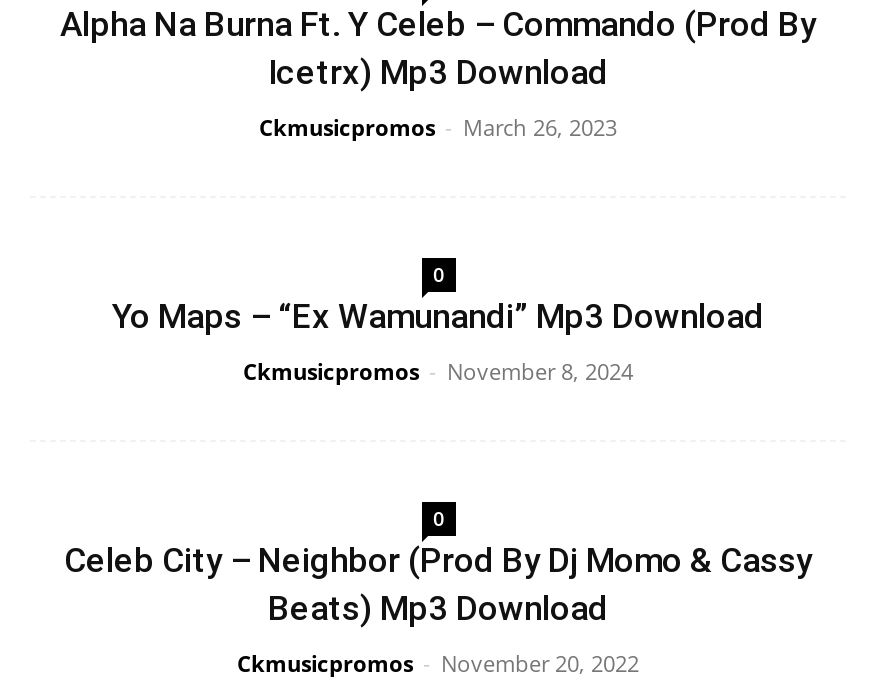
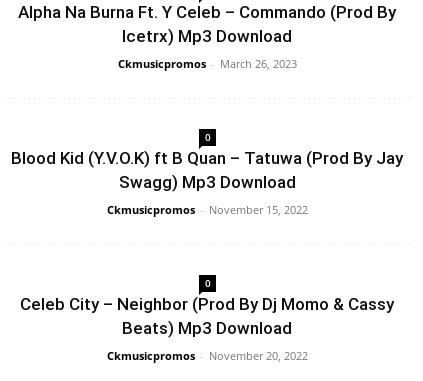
[112,296,764,336] Yo Maps – “Ex Wamunandi” Mp3 Download -> [11,148,403,192] Blood Kid (Y.V.O.K) ft B Quan – Tatuwa (Prod By Jay | Swagg) Mp3 Download
[243,356,633,386] Ckmusicpromos - November 8, 2024 -> [106,202,307,217] Ckmusicpromos - November 15, 2022

